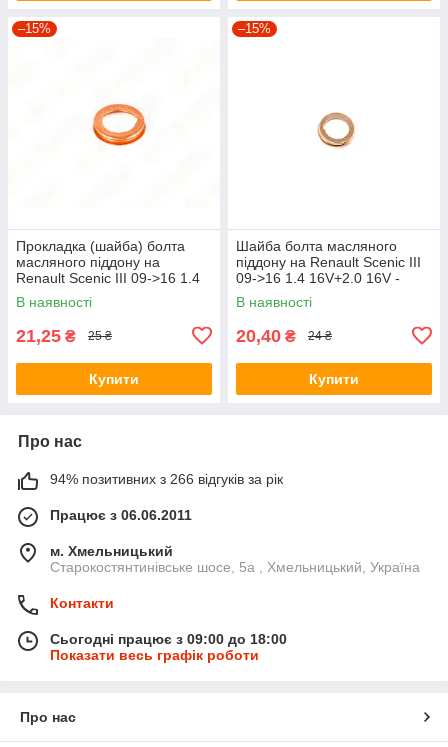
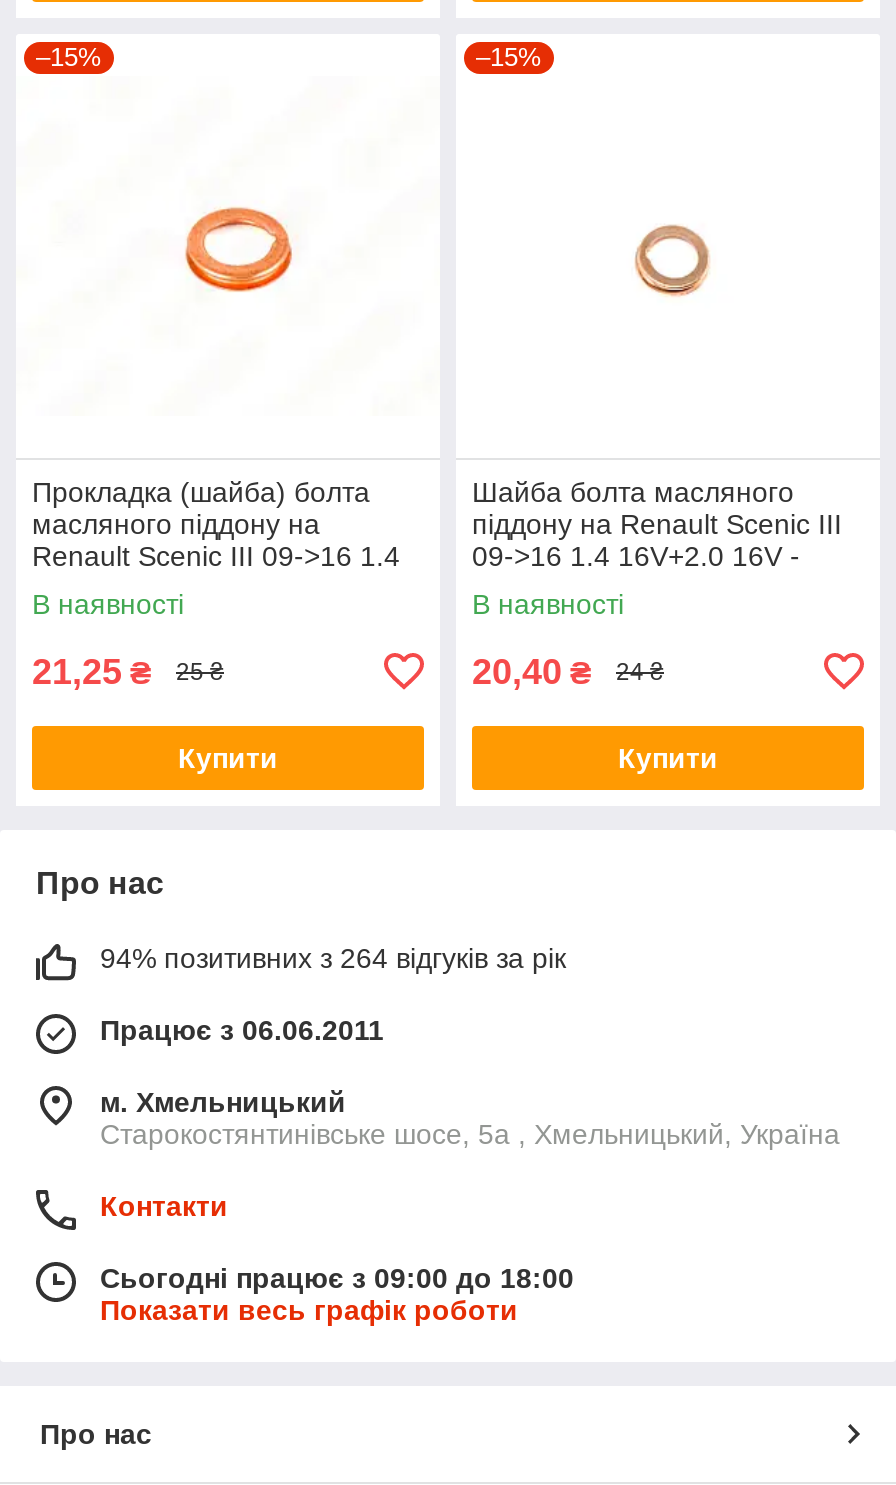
[50,471,283,487] 94% позитивних з 266 відгуків за рік -> [100,942,566,974] 94% позитивних з 264 відгуків за рік

